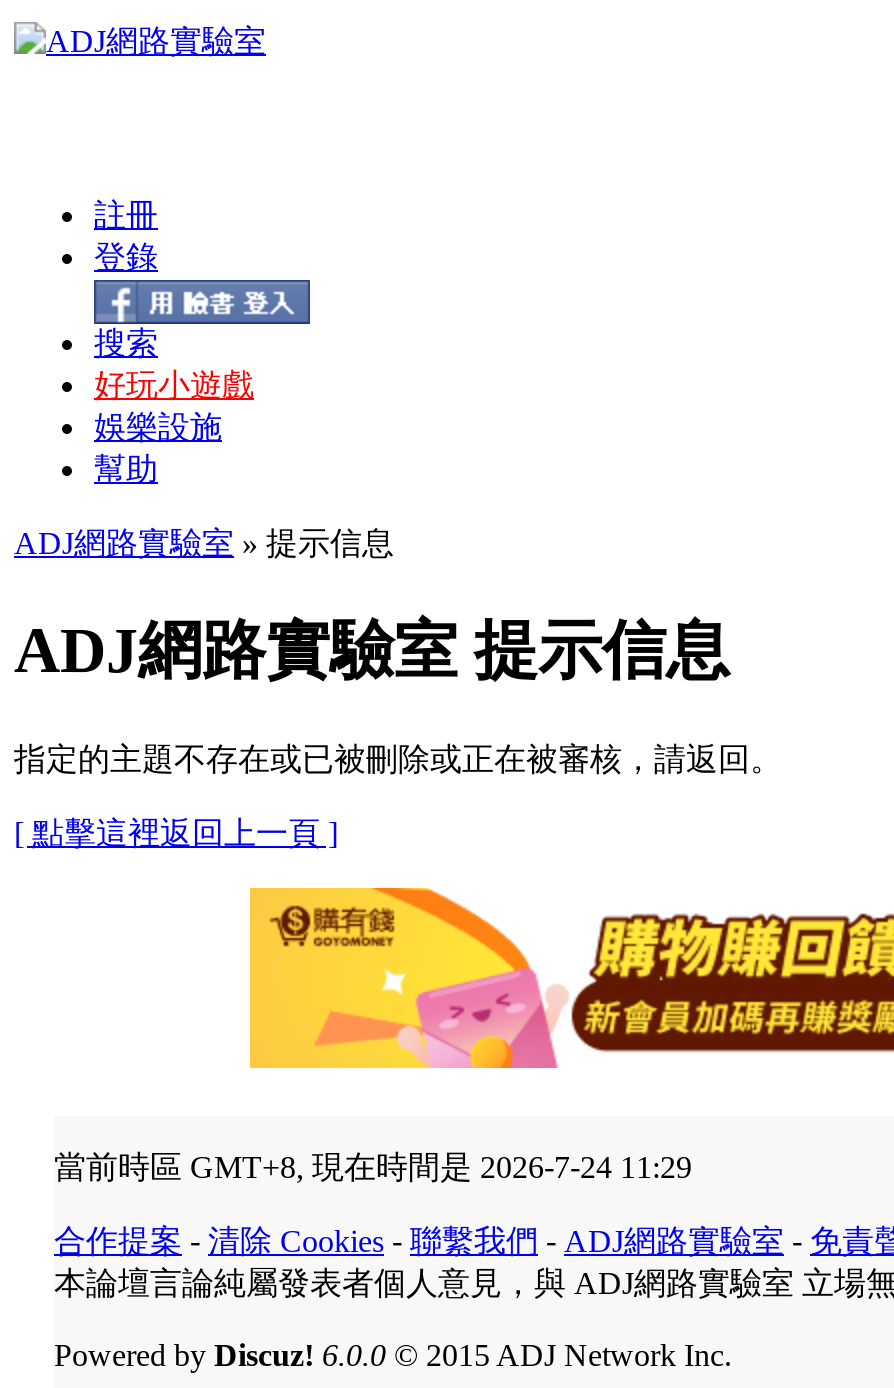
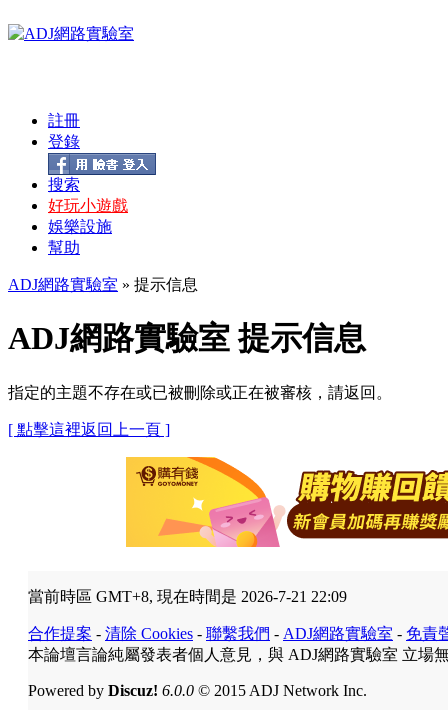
[54,1150,692,1184] 當前時區 GMT+8, 現在時間是 2026-7-24 11:29 -> [28,588,347,605] 當前時區 GMT+8, 現在時間是 2026-7-21 22:09

